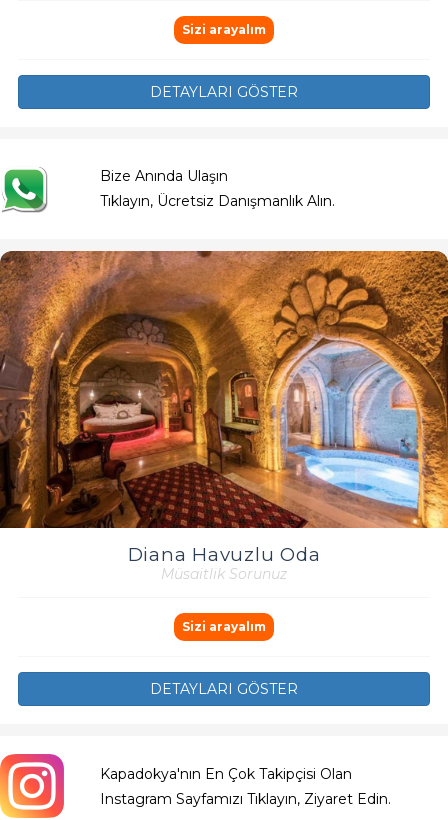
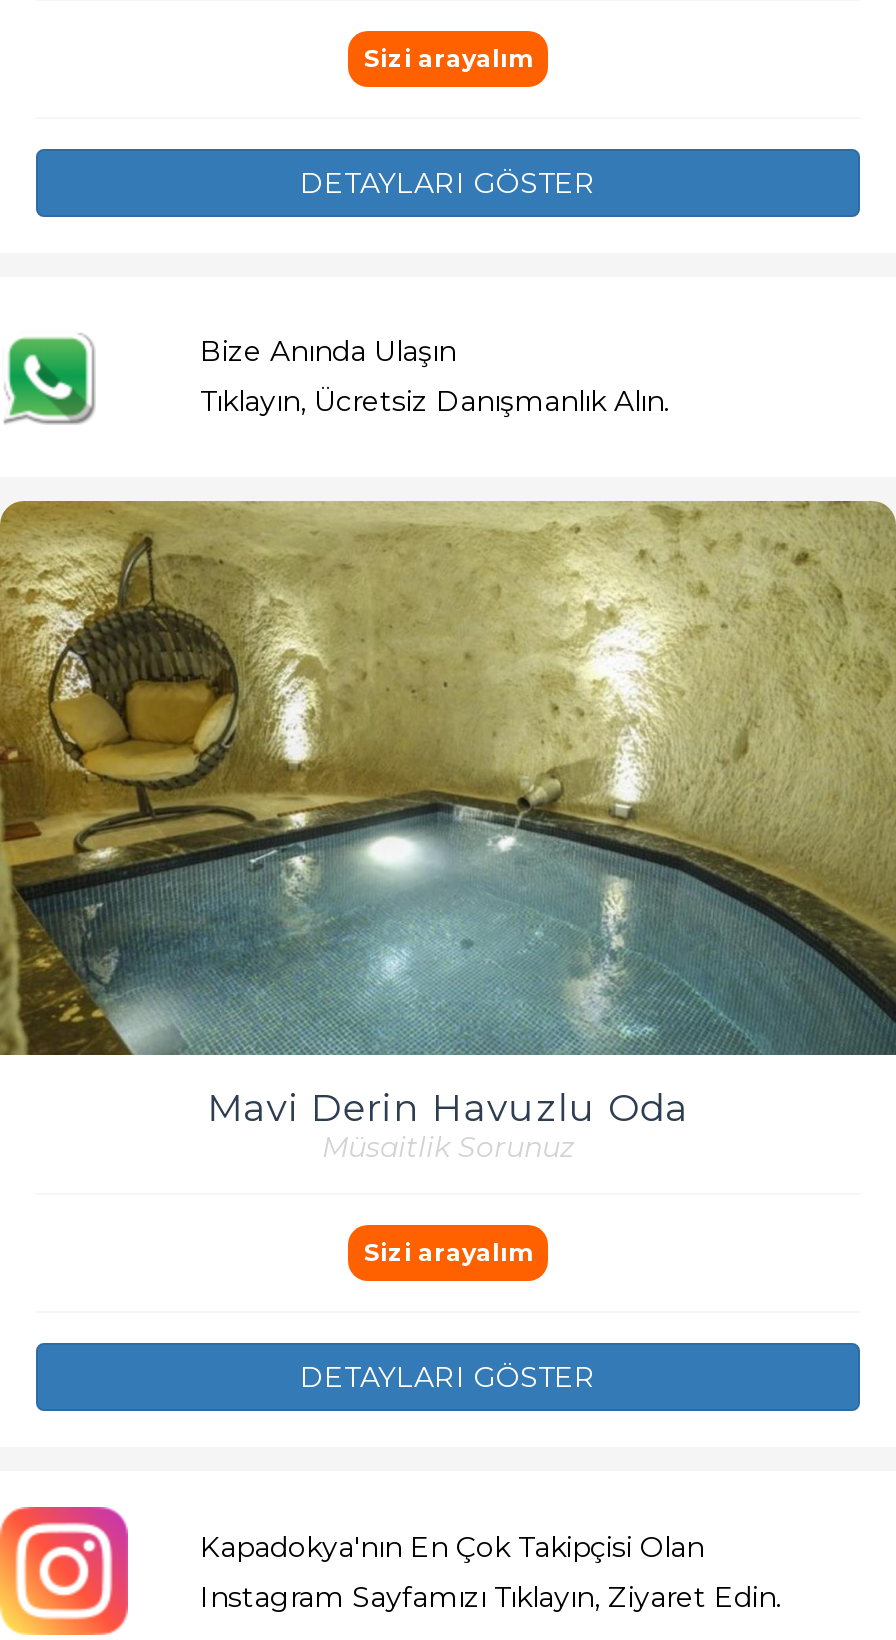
[3,250,445,566] [image] | Diana Havuzlu Oda -> [6,500,890,1131] [image] | Mavi Derin Havuzlu Oda

